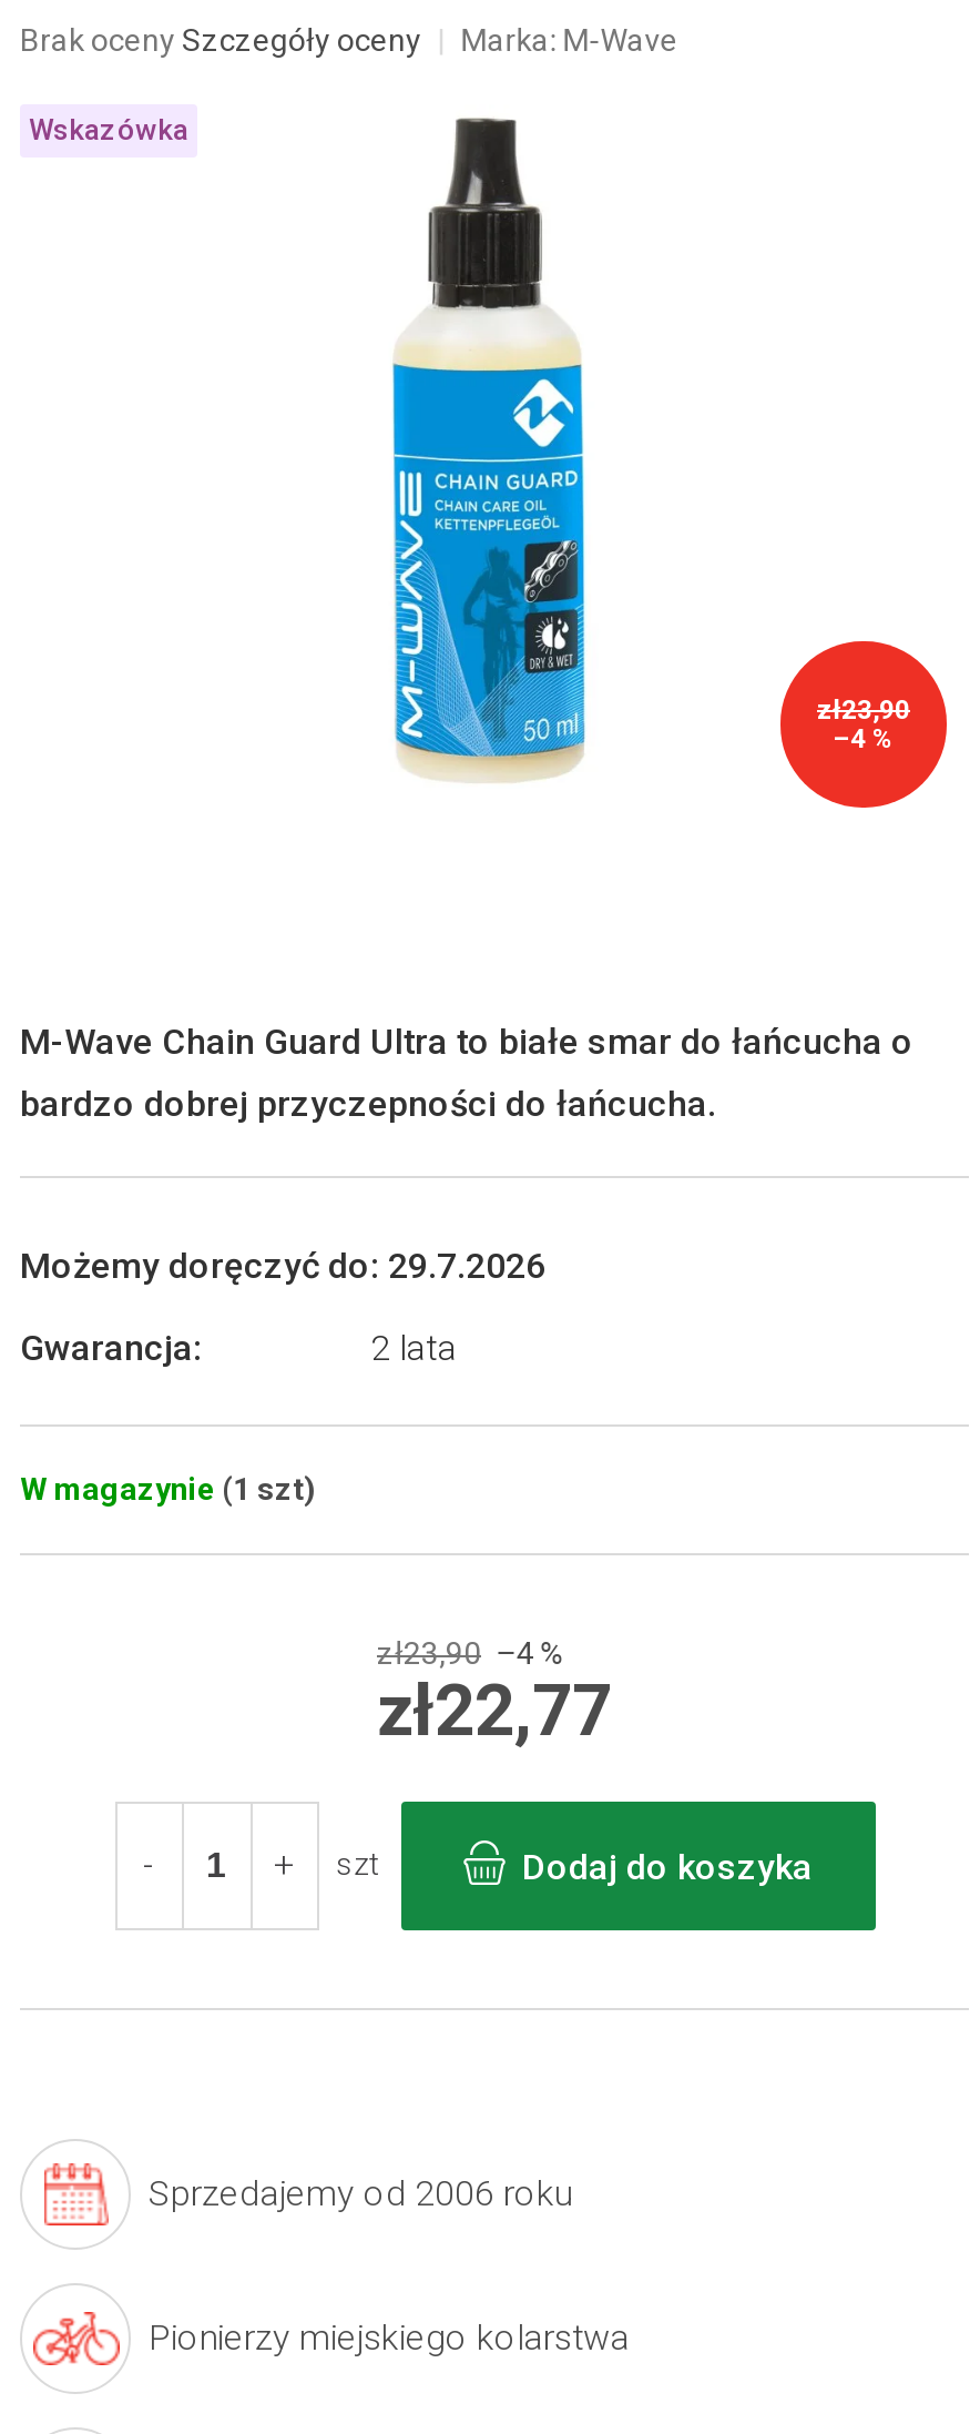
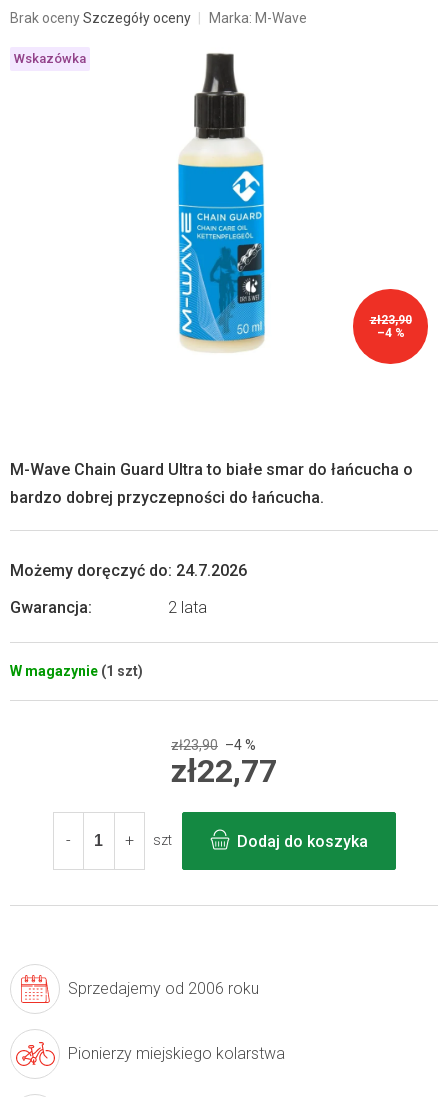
[20,1244,545,1286] Możemy doręczyć do: 29.7.2026 -> [10,561,247,580] Możemy doręczyć do: 24.7.2026

